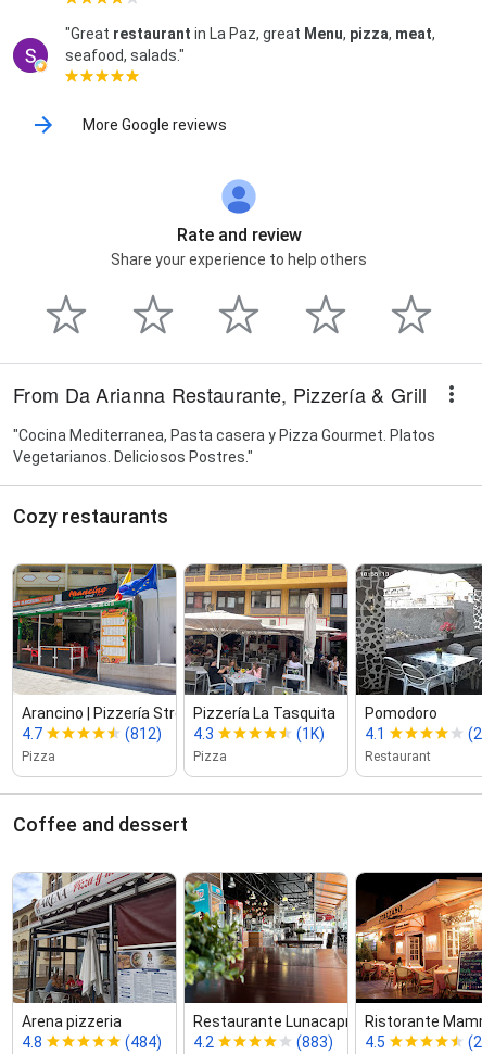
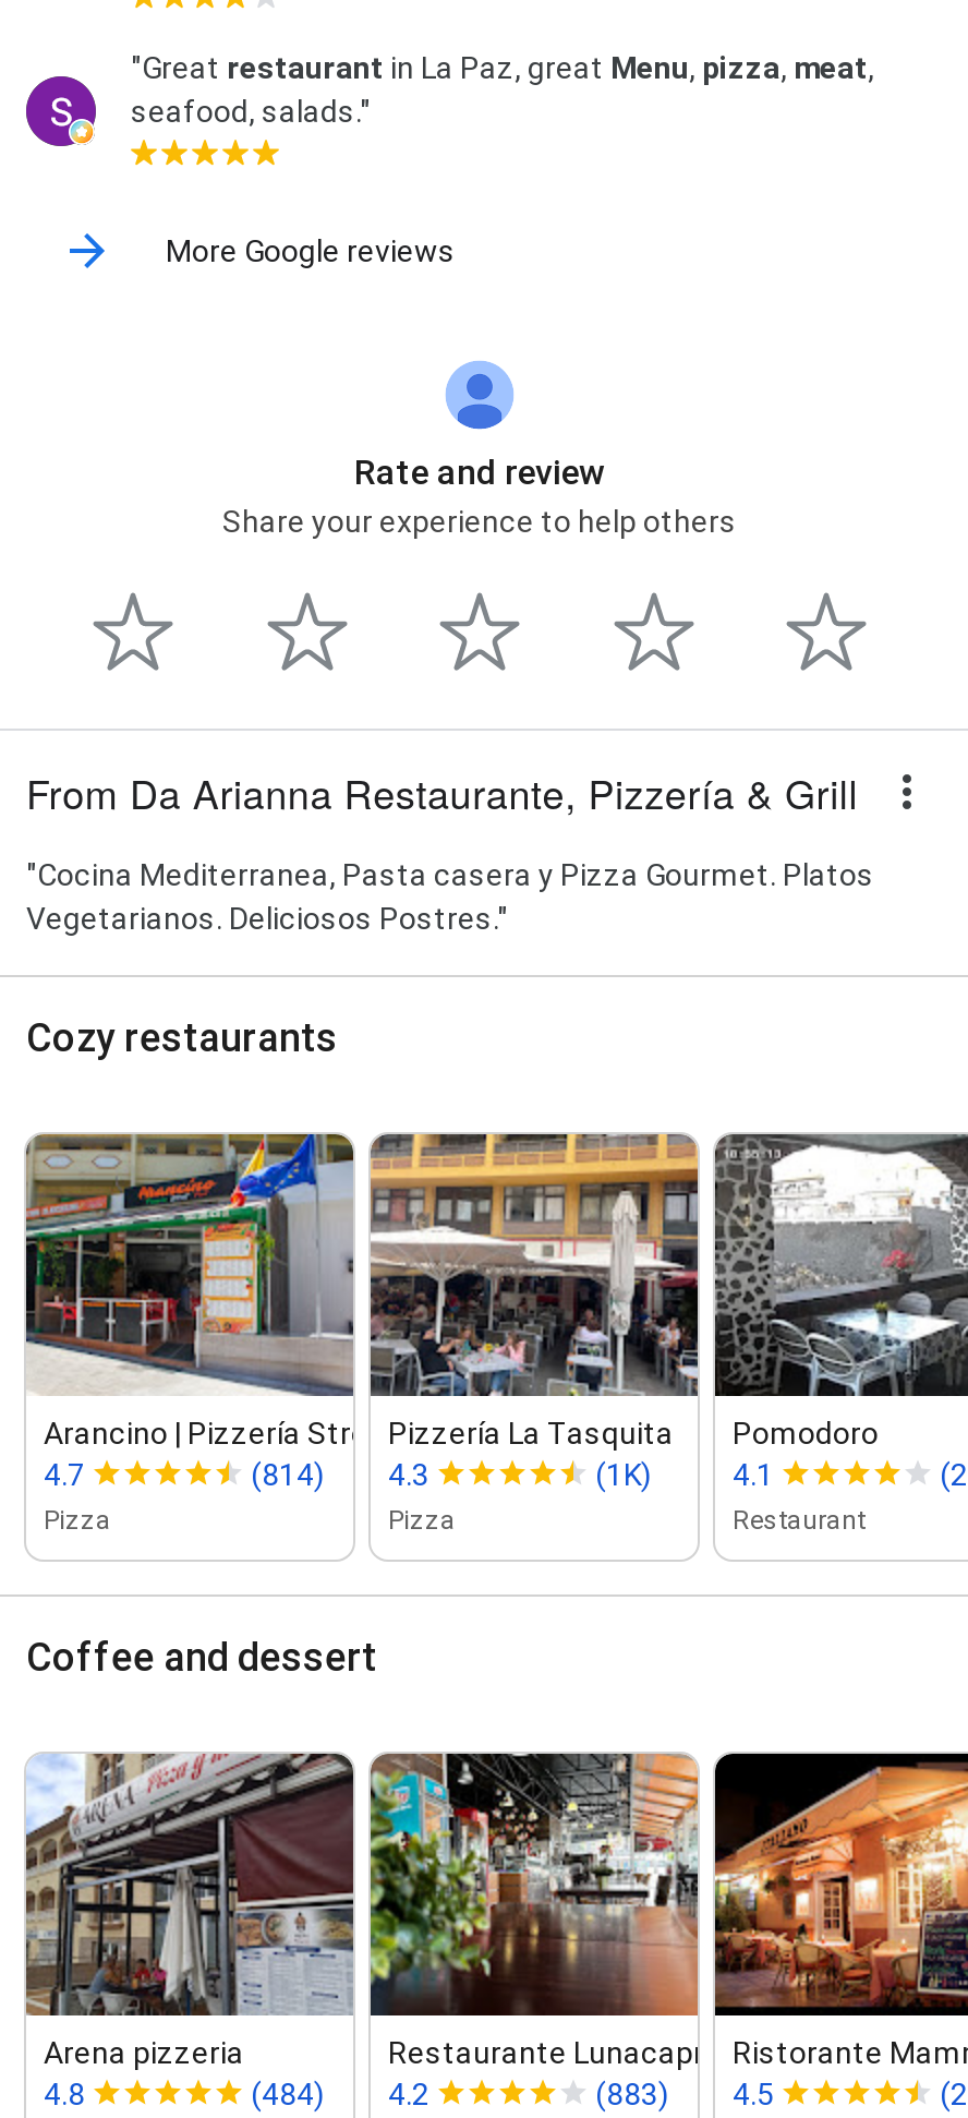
[125,725,214,742] (812) 4.3 -> [251,1456,429,1491] (814) 4.3

